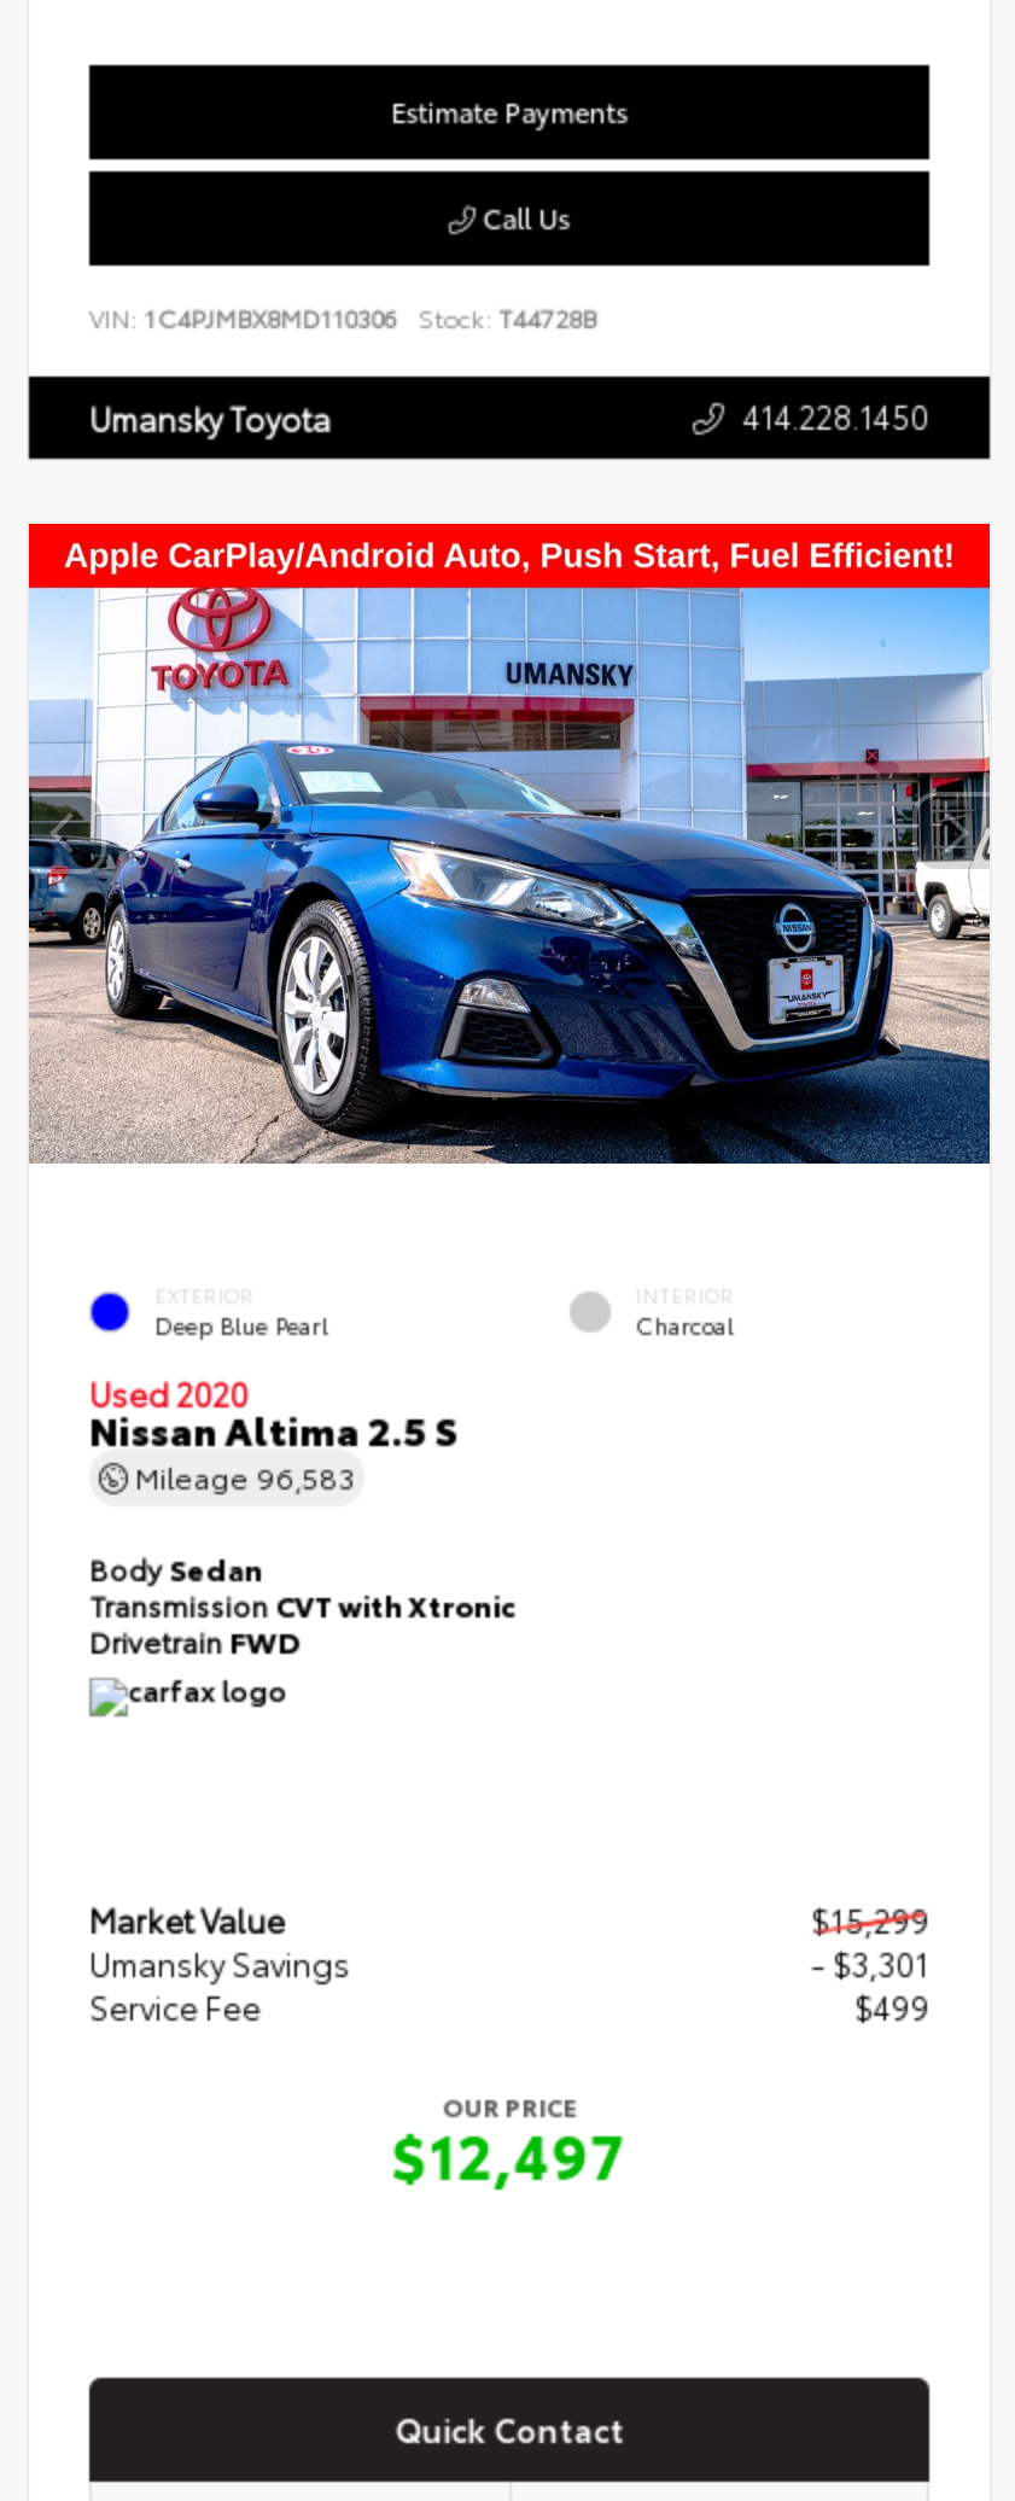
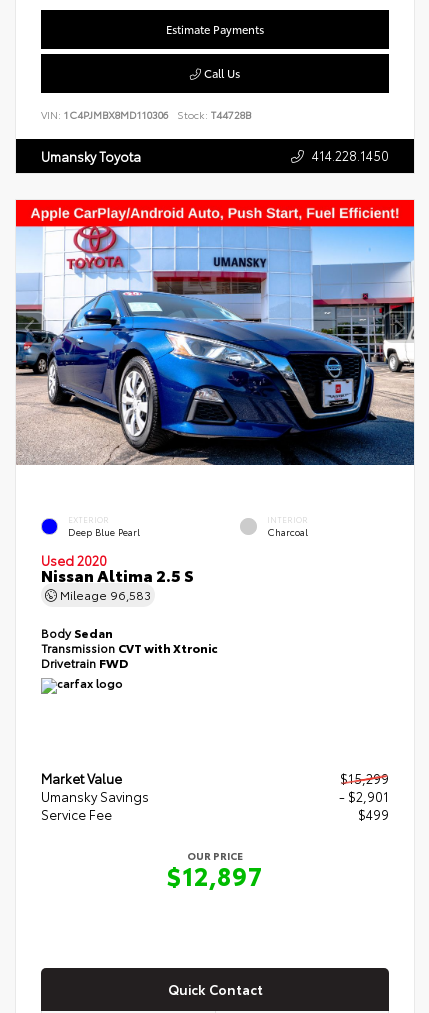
[811,1939,929,1982] - $3,301 -> [339,786,389,804] - $2,901
[392,2111,626,2193] $12,497 -> [167,857,263,891] $12,897

